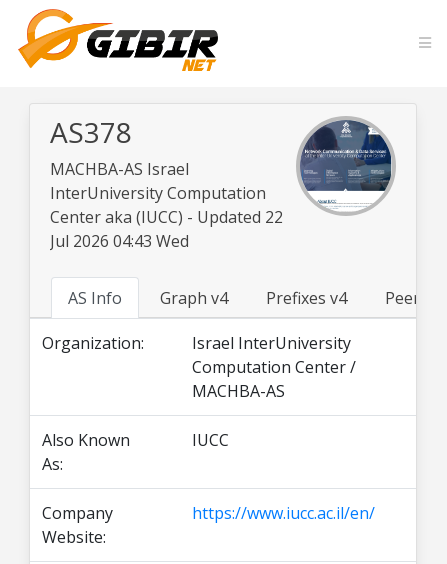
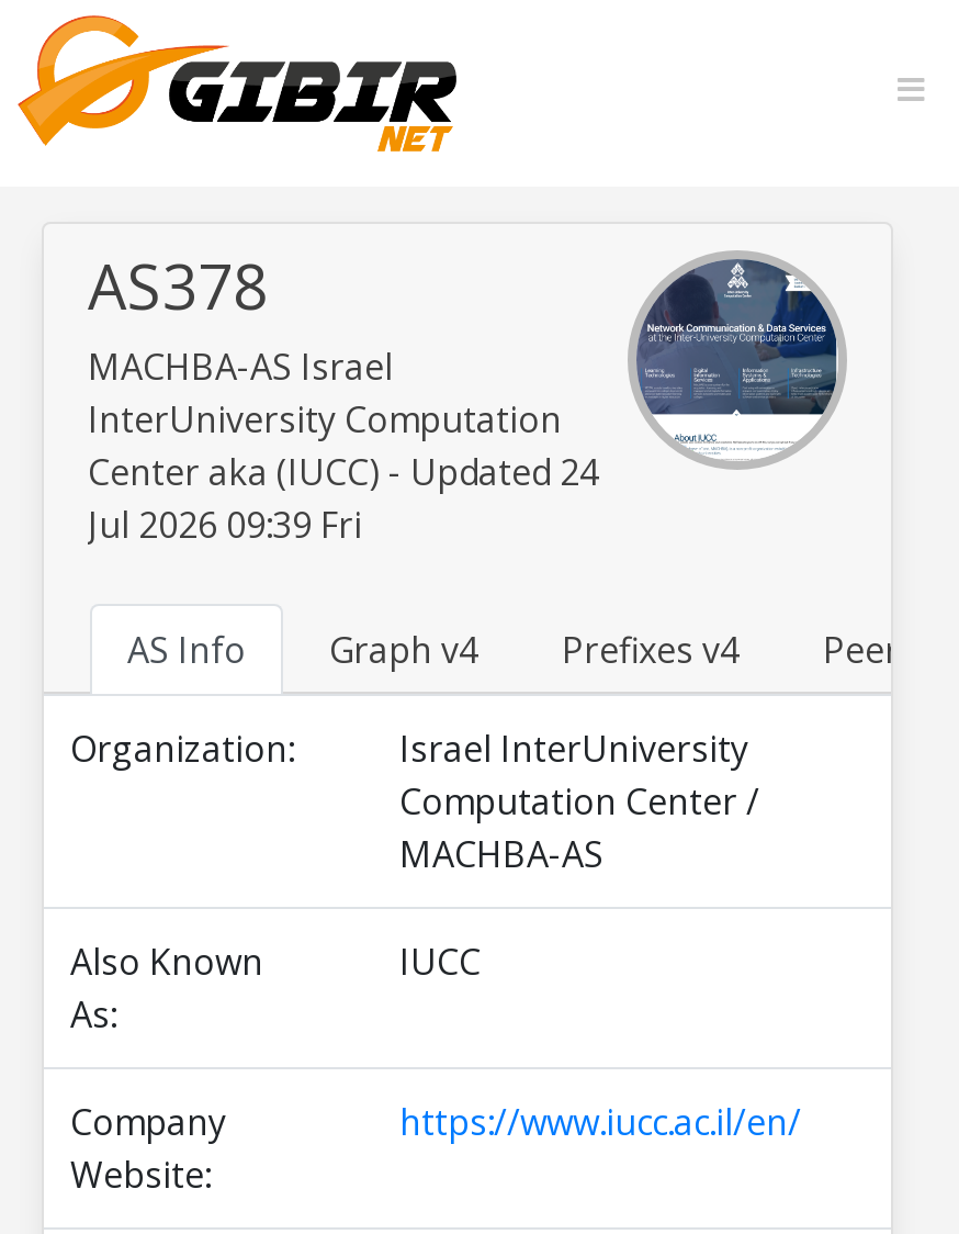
[50,206,283,228] Center aka (IUCC) - Updated 22 -> [88,448,599,496] Center aka (IUCC) - Updated 24
[50,230,189,252] Jul 2026 04:43 Wed -> [88,501,362,549] Jul 2026 09:39 Fri

